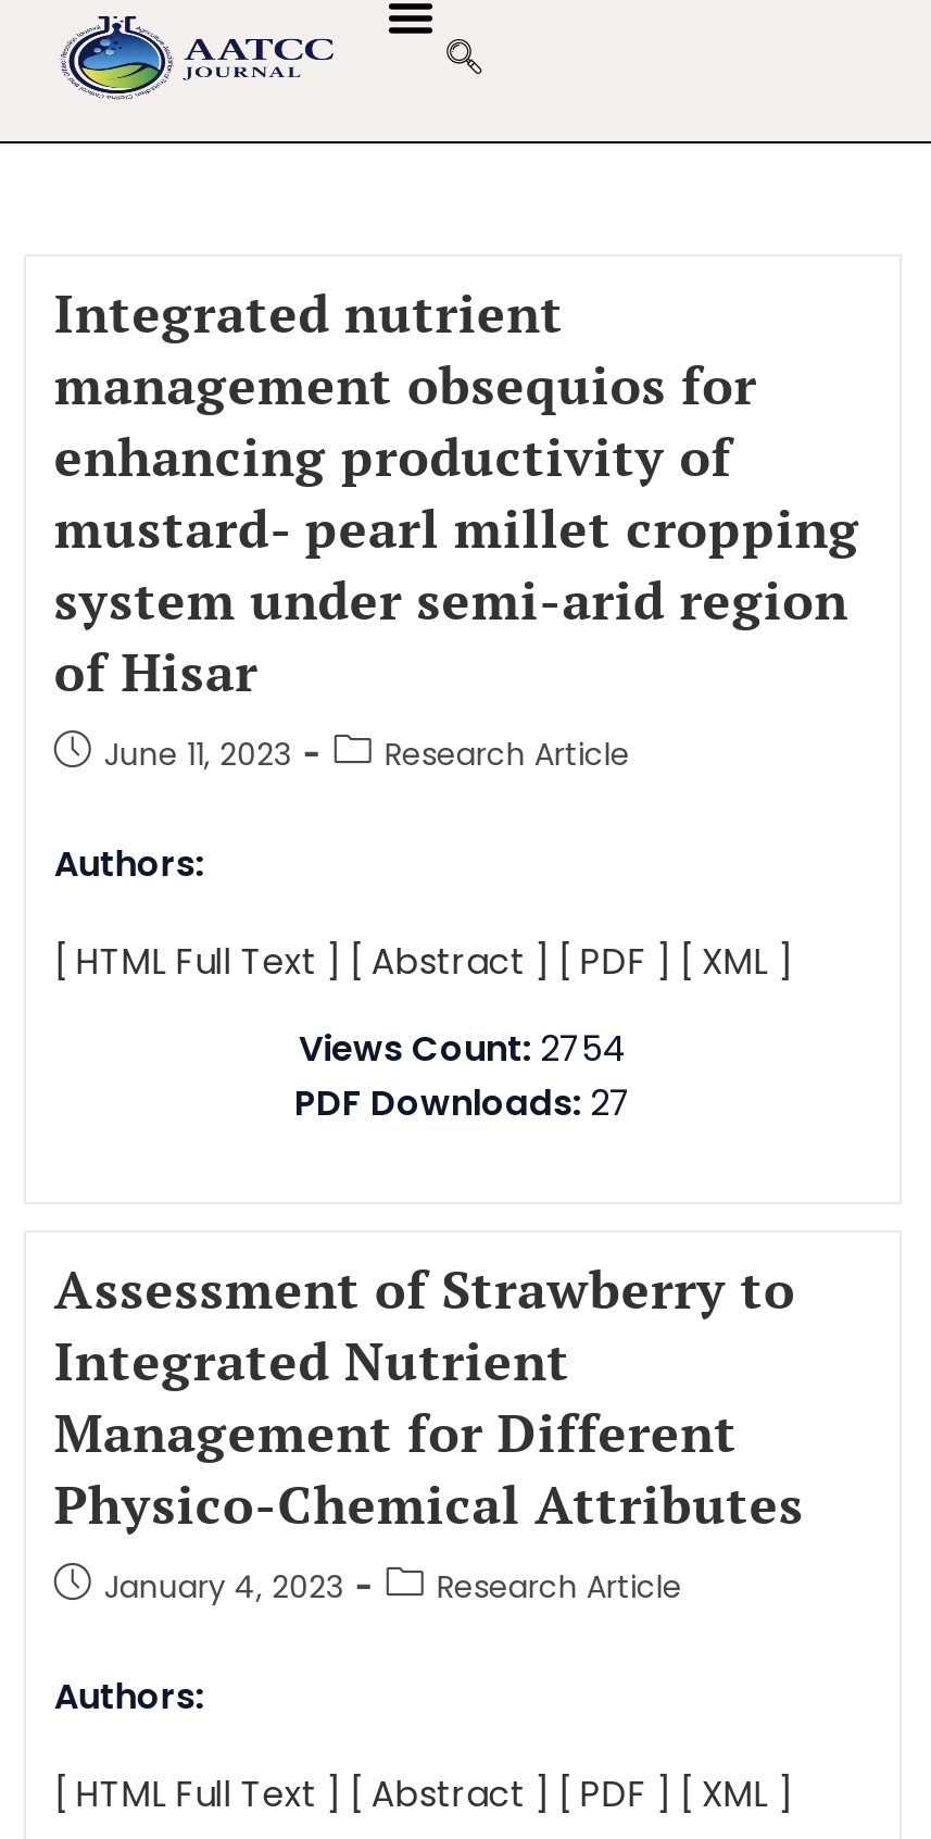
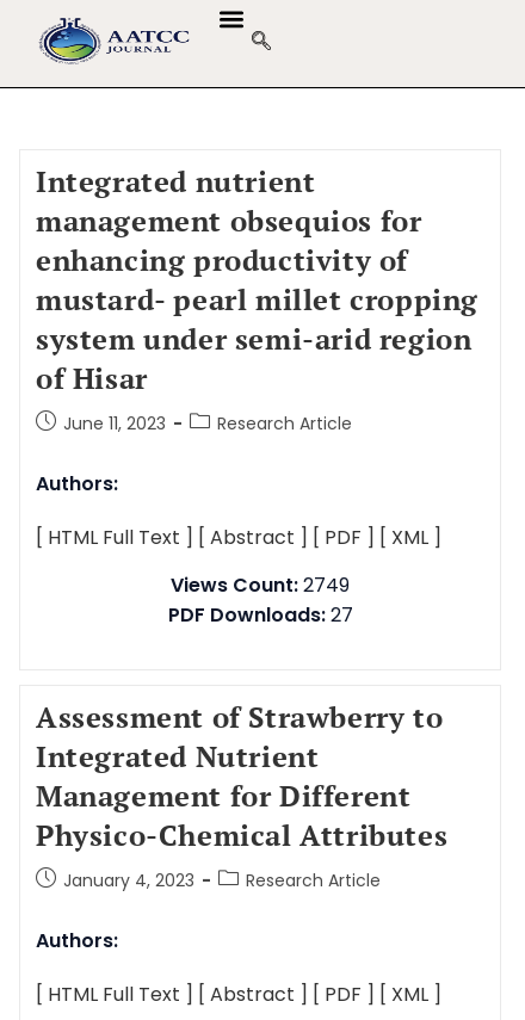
[299,1024,627,1074] Views Count: 2754 -> [171,571,350,599] Views Count: 2749

